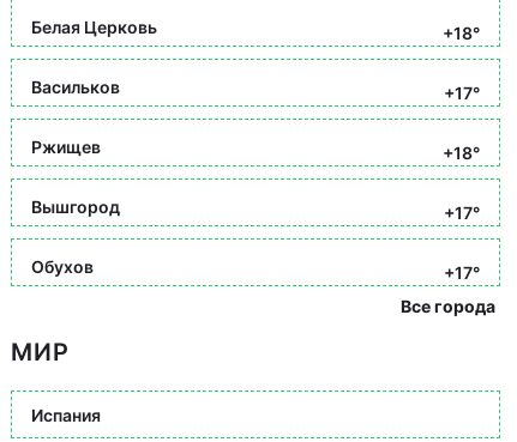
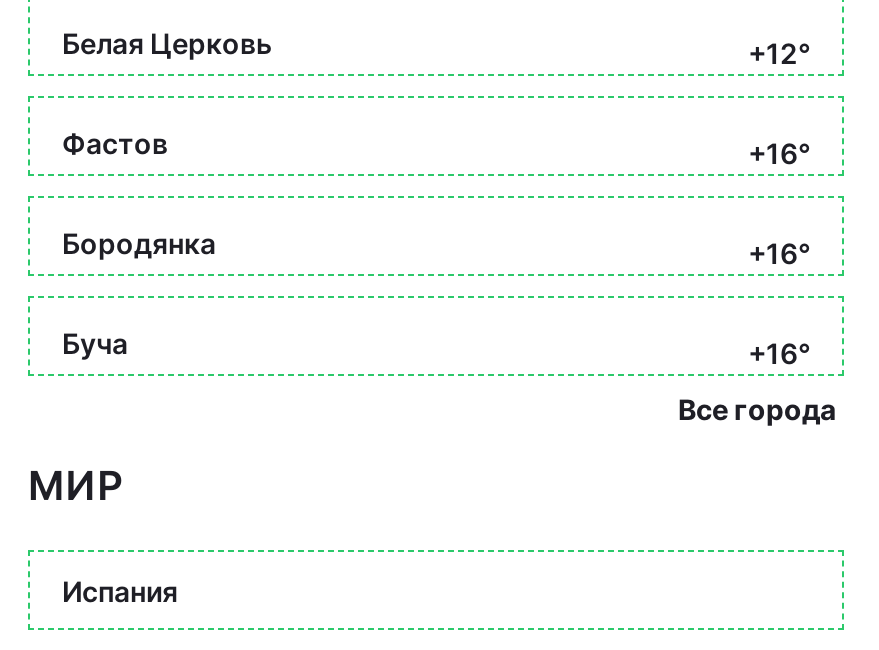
[31,23,480,283] +18° | Васильков | +17° | Ржищев | +18° | Вышгород | +17° | Обухов | +17° -> [62,36,810,370] +12° | Фастов | +16° | Бородянка | +16° | Буча | +16°

